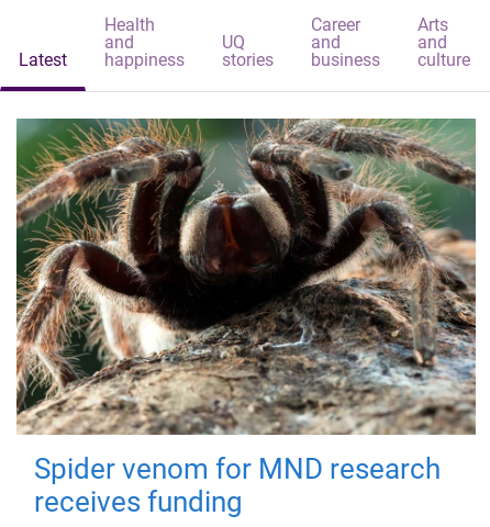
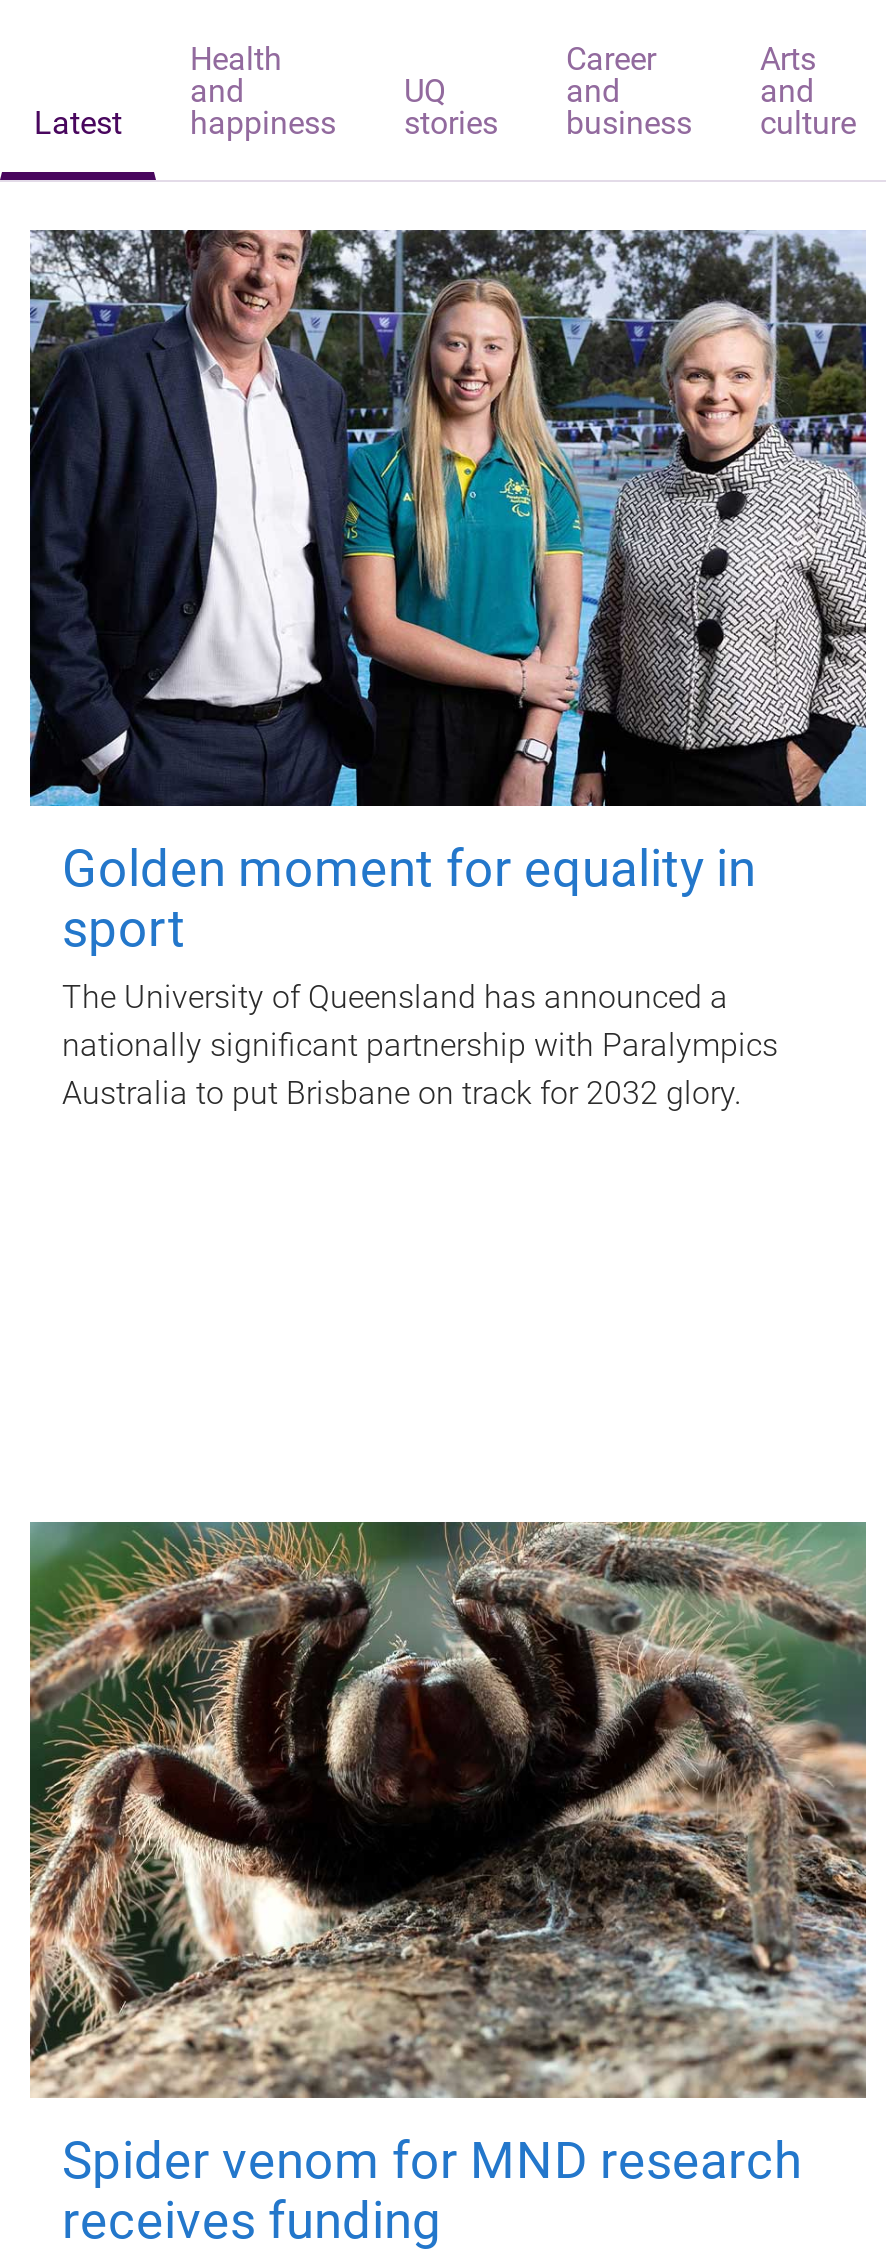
none -> [28,228,868,1112] [image] | Golden moment for equality in | sport | The University of Queensland has announced a | nationally significant partnership with Paralympics | Australia to put Brisbane on track for 2032 glory.

